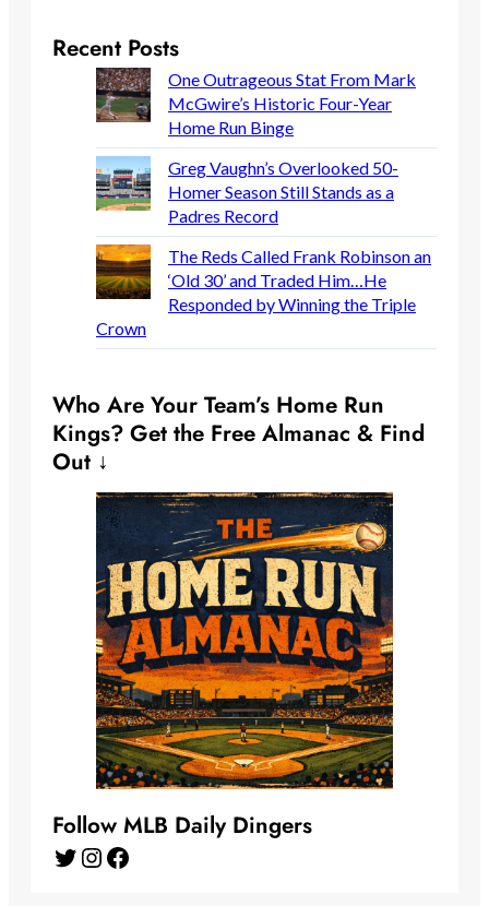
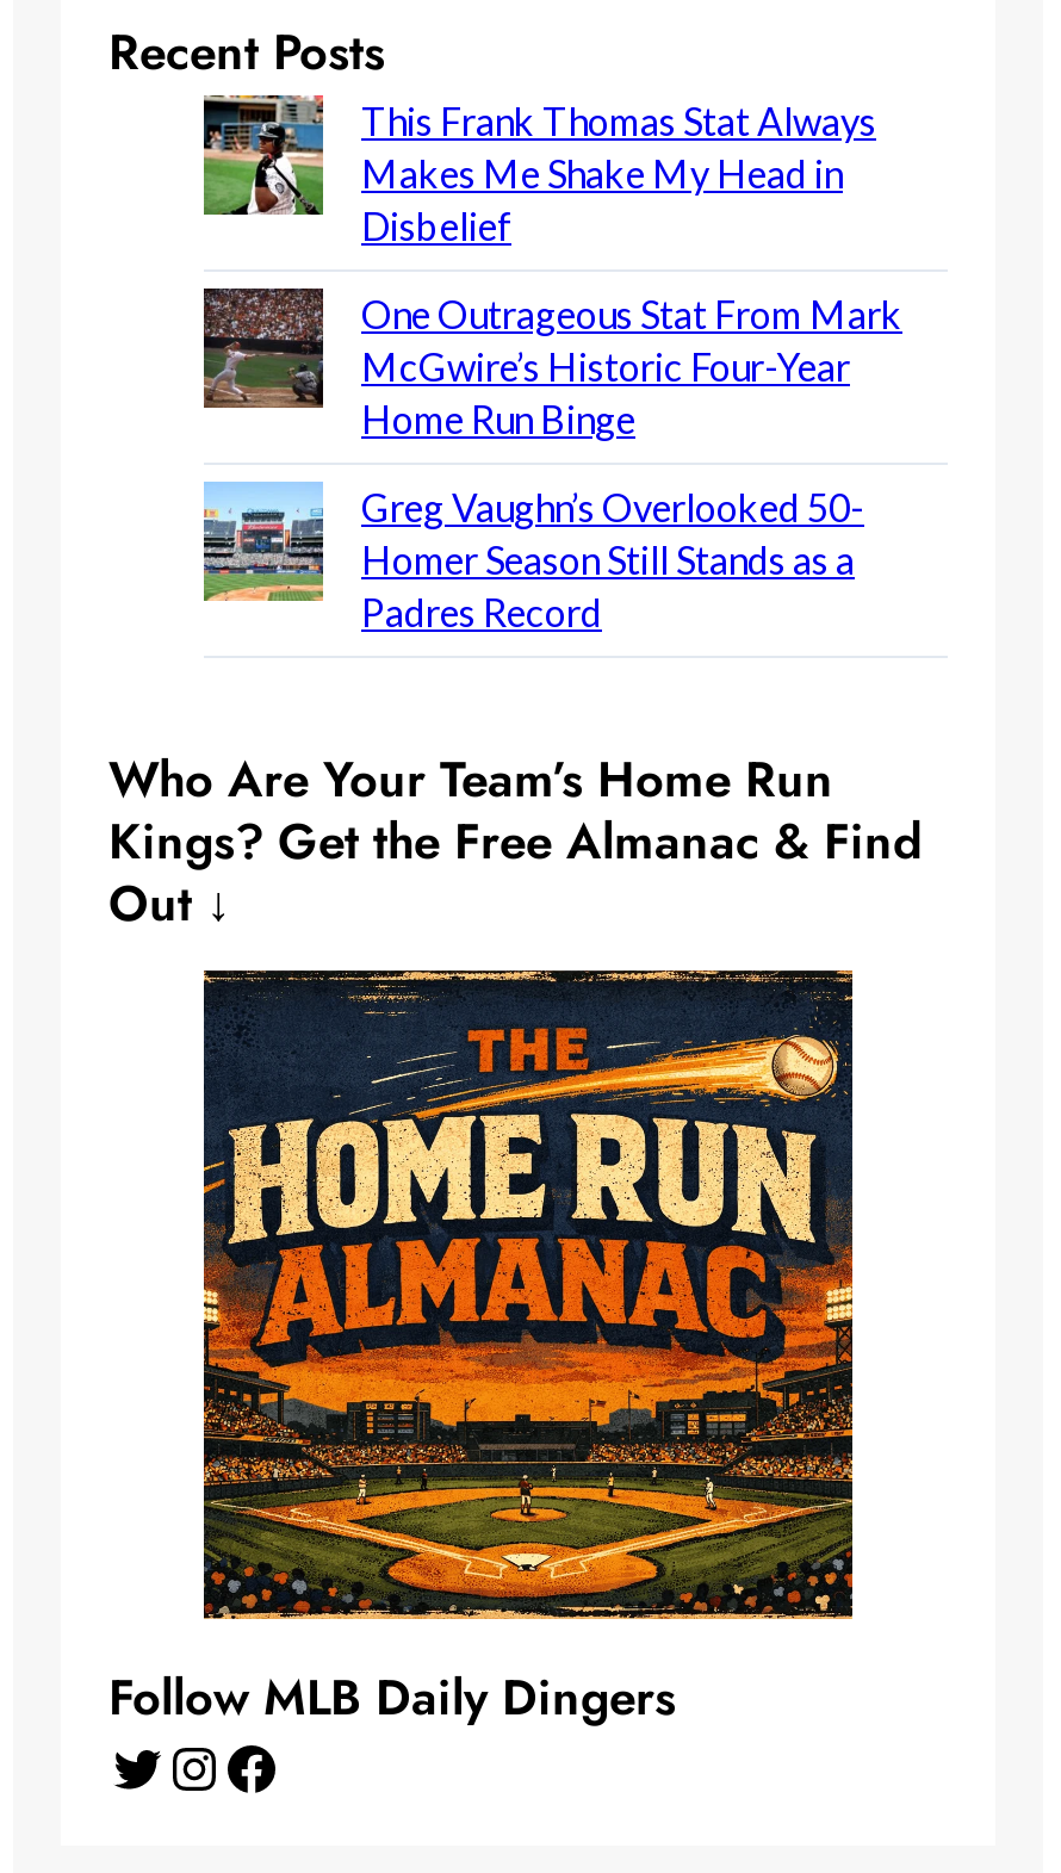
moved [94,67,416,226] -> [199,286,902,635]: [image] | One Outrageous Stat From Mark | McGwire’s Historic Four-Year | Home Run Binge | Greg Vaughn’s Overlooked 50- | Homer Season Still Stands as a | Padres Record
none -> [201,95,876,248] [image] | This Frank Thomas Stat Always | Makes Me Shake My Head in | Disbelief
[95,243,431,339] [image] | The Reds Called Frank Robinson an | ‘Old 30’ and Traded Him…He | Responded by Winning the Triple | Crown -> none

